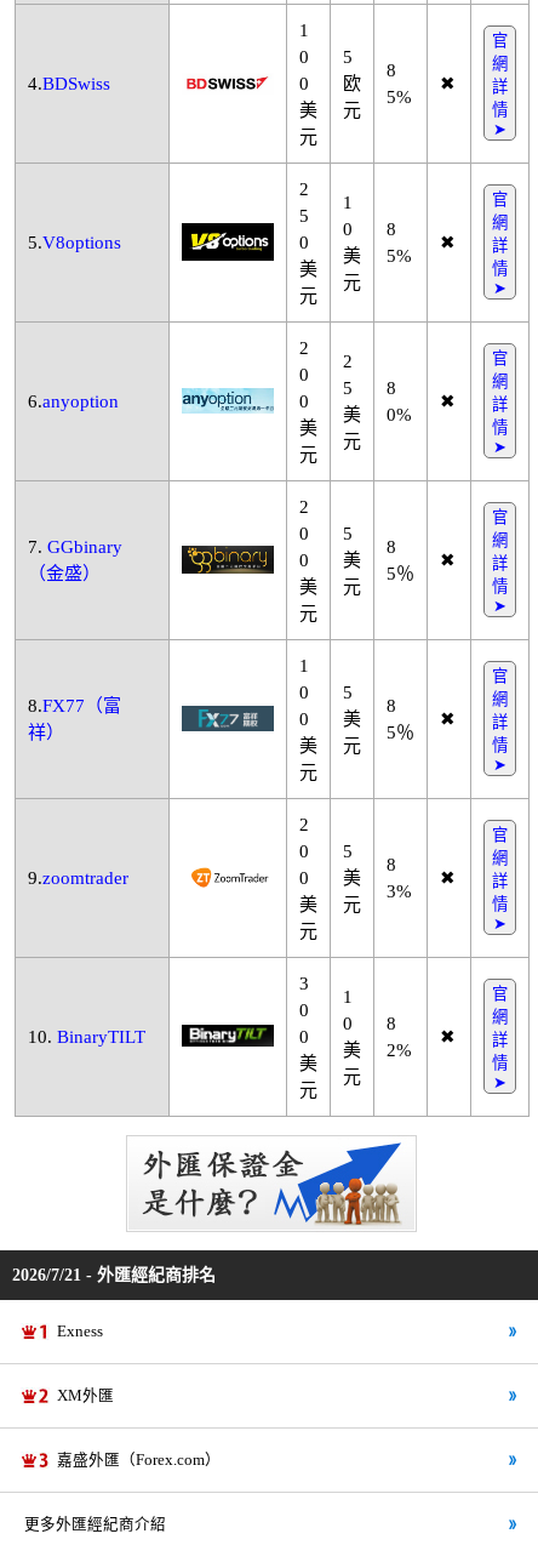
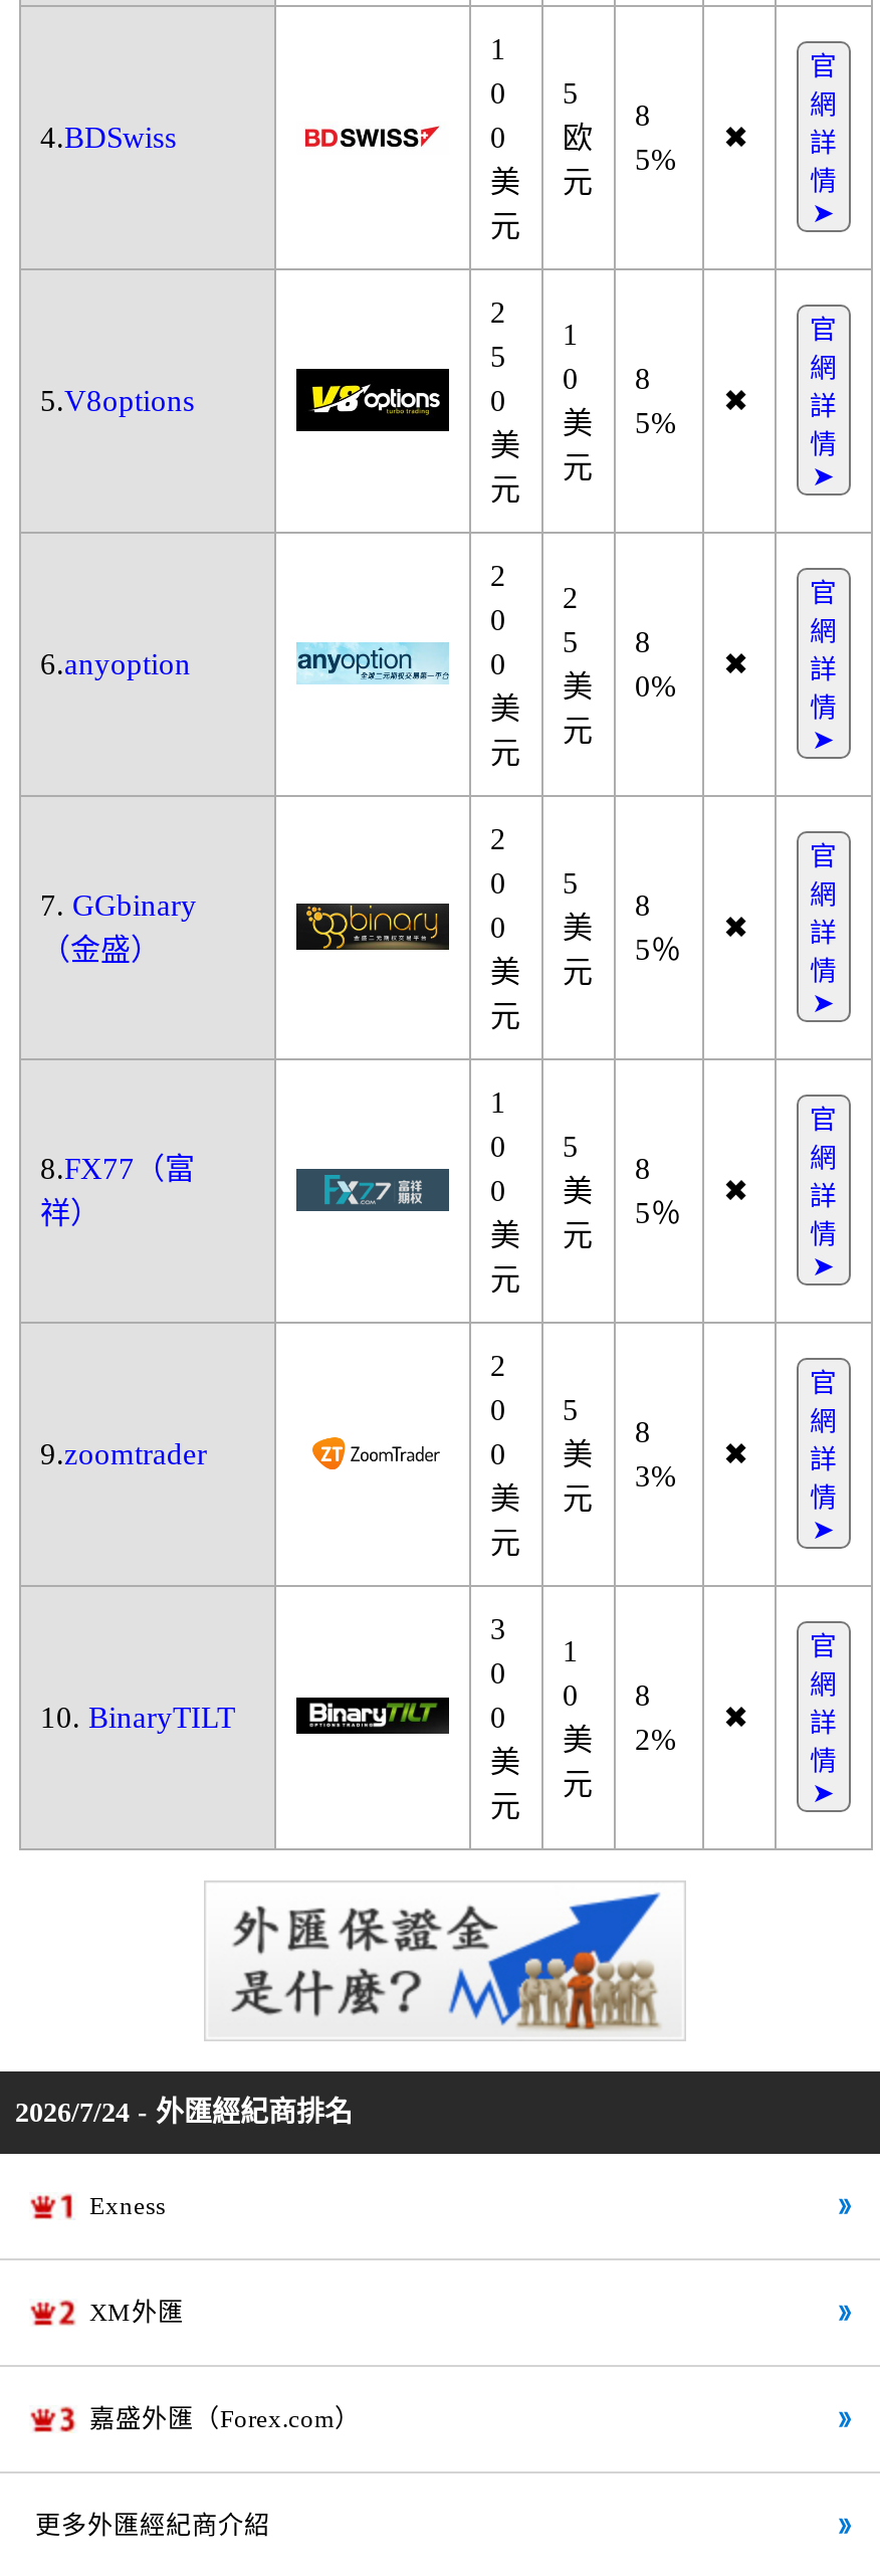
[12,1266,216,1284] 2026/7/21 - 外匯經紀商排名 -> [15,2097,353,2127] 2026/7/24 - 外匯經紀商排名

